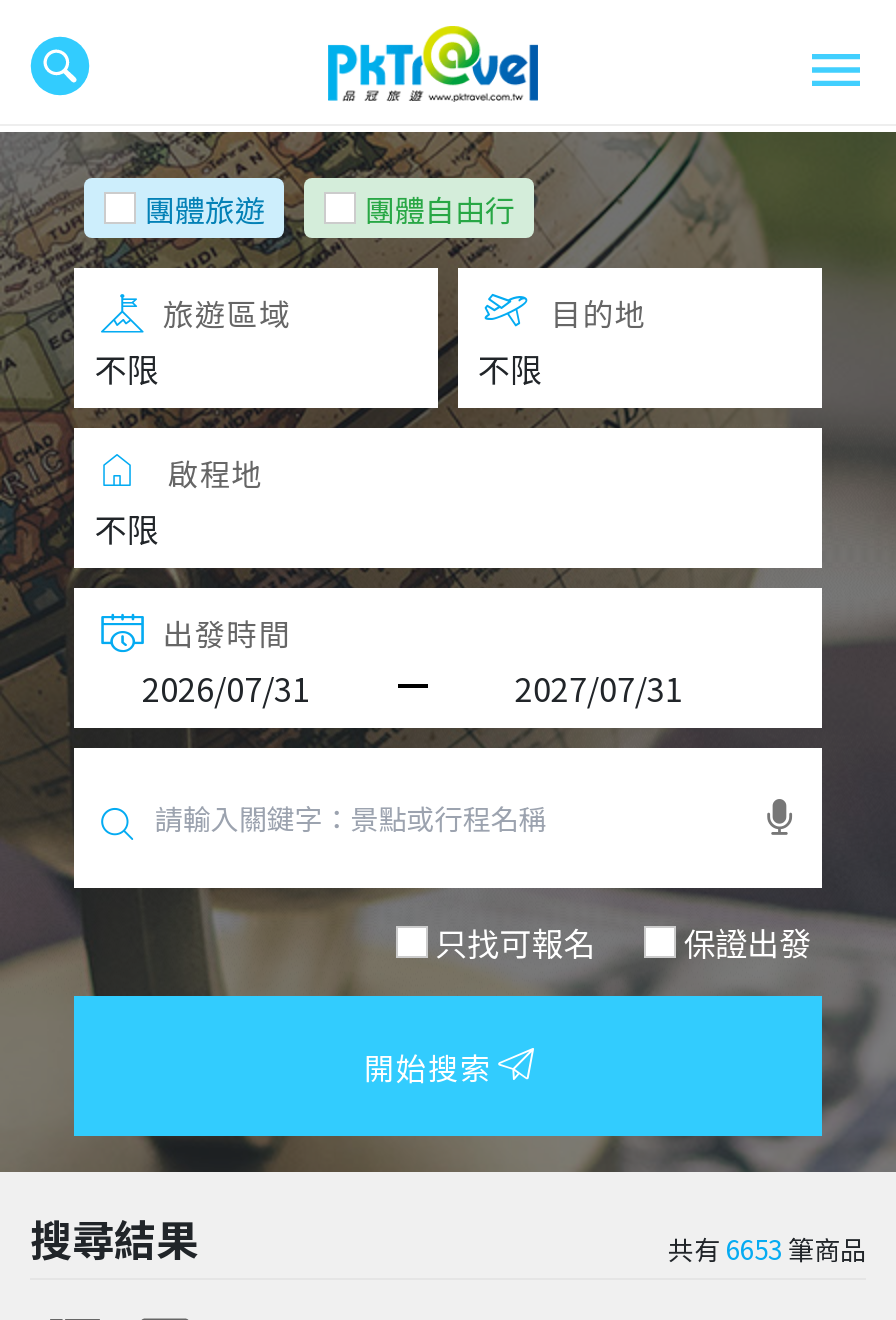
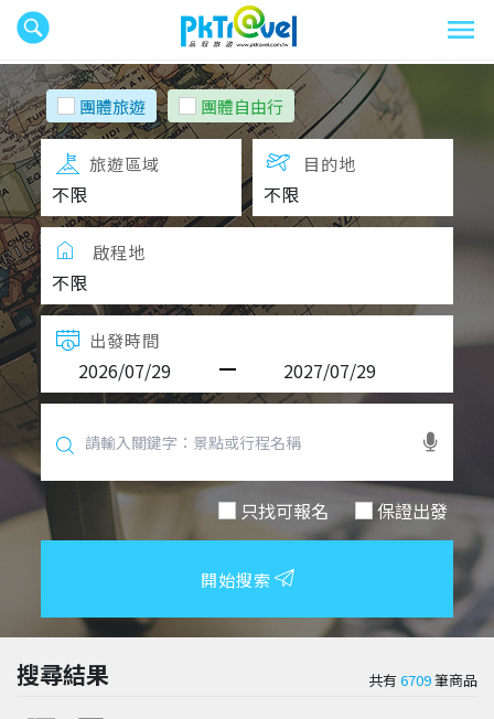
[668,1230,866,1268] 共有6653筆商品 -> [368,669,477,690] 共有6709筆商品

